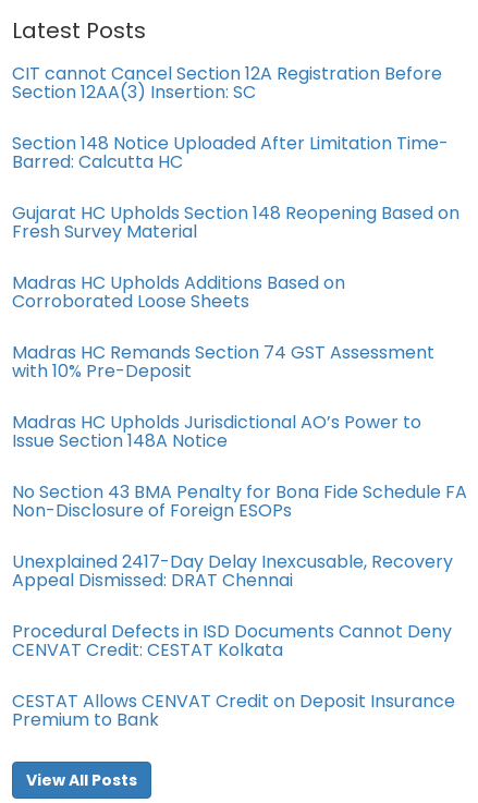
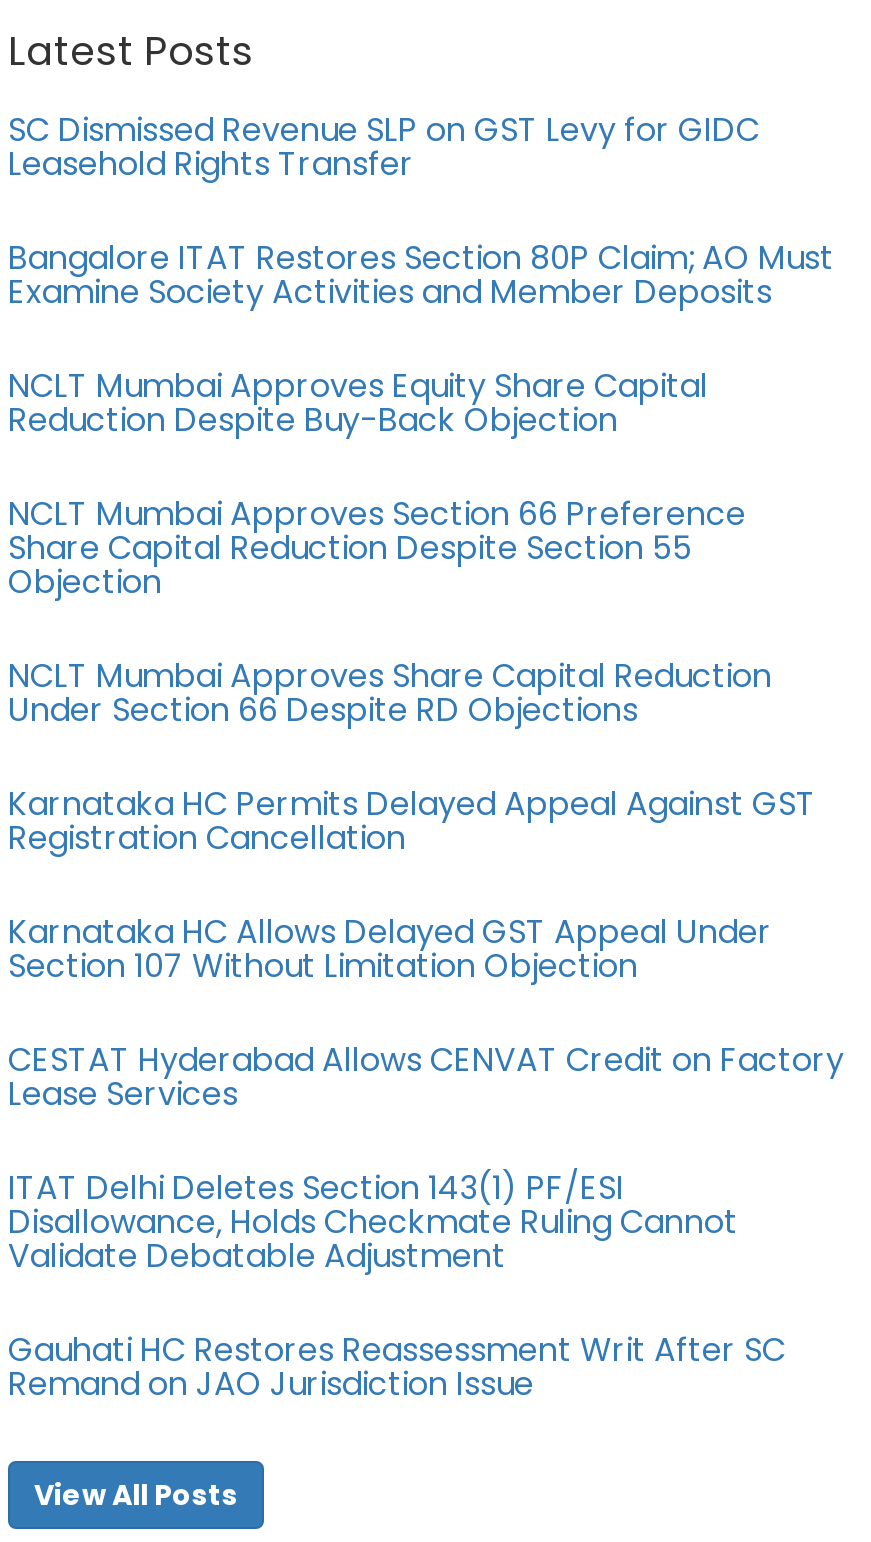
[12,61,442,105] CIT cannot Cancel Section 12A Registration Before | Section 12AA(3) Insertion: SC -> [8,107,760,187] SC Dismissed Revenue SLP on GST Levy for GIDC | Leasehold Rights Transfer
[12,131,449,174] Section 148 Notice Uploaded After Limitation Time- | Barred: Calcutta HC -> [8,235,834,315] Bangalore ITAT Restores Section 80P Claim; AO Must | Examine Society Activities and Member Deposits
[12,200,459,244] Gujarat HC Upholds Section 148 Reopening Based on | Fresh Survey Material -> [8,363,708,443] NCLT Mumbai Approves Equity Share Capital | Reduction Despite Buy-Back Objection
[12,270,345,314] Madras HC Upholds Additions Based on | Corroborated Loose Sheets -> [8,491,746,605] NCLT Mumbai Approves Section 66 Preference | Share Capital Reduction Despite Section 55 | Objection
[12,340,434,384] Madras HC Remands Section 74 GST Assessment | with 10% Pre-Deposit -> [8,653,772,733] NCLT Mumbai Approves Share Capital Reduction | Under Section 66 Despite RD Objections
[12,410,421,453] Madras HC Upholds Jurisdictional AO’s Power to | Issue Section 148A Notice -> [8,781,816,861] Karnataka HC Permits Delayed Appeal Against GST | Registration Cancellation
[12,479,467,523] No Section 43 BMA Penalty for Bona Fide Schedule FA | Non-Disclosure of Foreign ESOPs -> [8,909,772,989] Karnataka HC Allows Delayed GST Appeal Under | Section 107 Without Limitation Objection
[12,549,453,593] Unexplained 2417-Day Delay Inexcusable, Recovery | Appeal Dismissed: DRAT Chennai -> [8,1037,844,1117] CESTAT Hyderabad Allows CENVAT Credit on Factory | Lease Services
[12,619,452,662] Procedural Defects in ISD Documents Cannot Deny | CENVAT Credit: CESTAT Kolkata -> [8,1165,738,1279] ITAT Delhi Deletes Section 143(1) PF/ESI | Disallowance, Holds Checkmate Ruling Cannot | Validate Debatable Adjustment
[12,689,455,732] CESTAT Allows CENVAT Credit on Deposit Insurance | Premium to Bank -> [8,1327,786,1407] Gauhati HC Restores Reassessment Writ After SC | Remand on JAO Jurisdiction Issue

